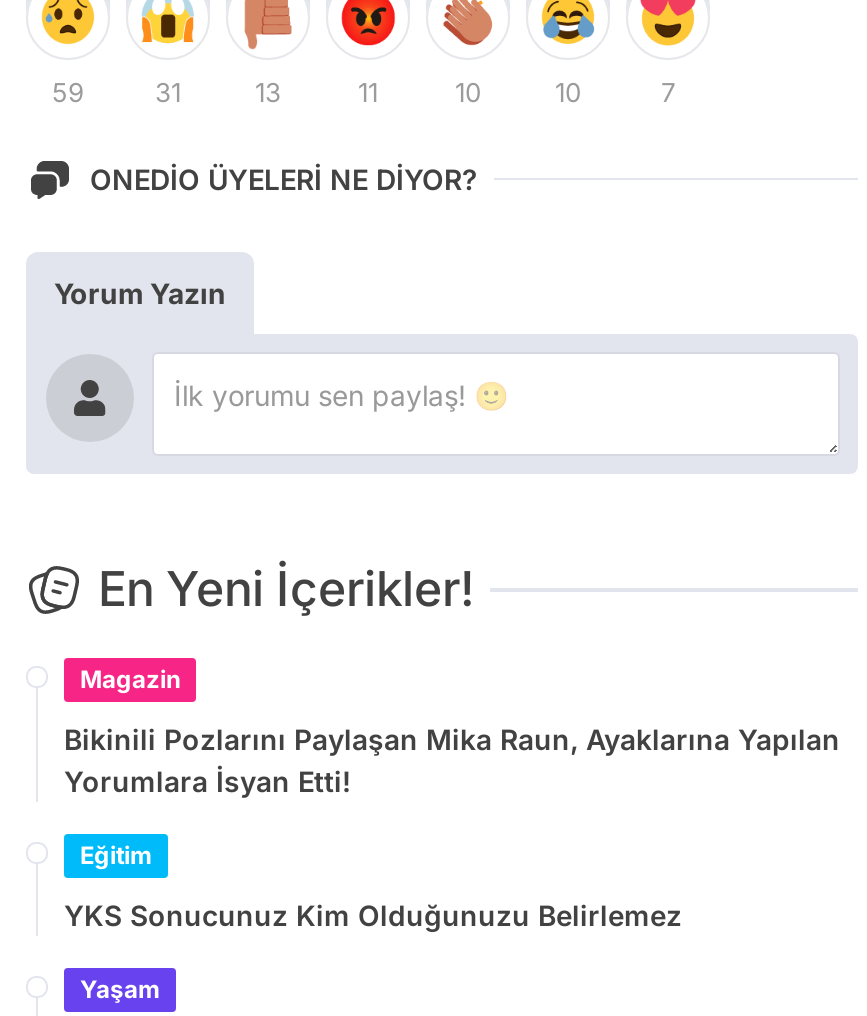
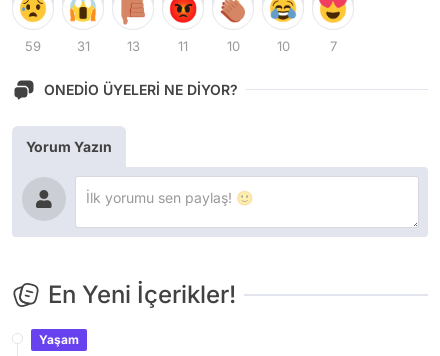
[64,663,840,931] Magazin | Bikinili Pozlarını Paylaşan Mika Raun, Ayaklarına Yapılan | Yorumlara İsyan Etti! | Eğitim | YKS Sonucunuz Kim Olduğunuzu Belirlemez -> none

